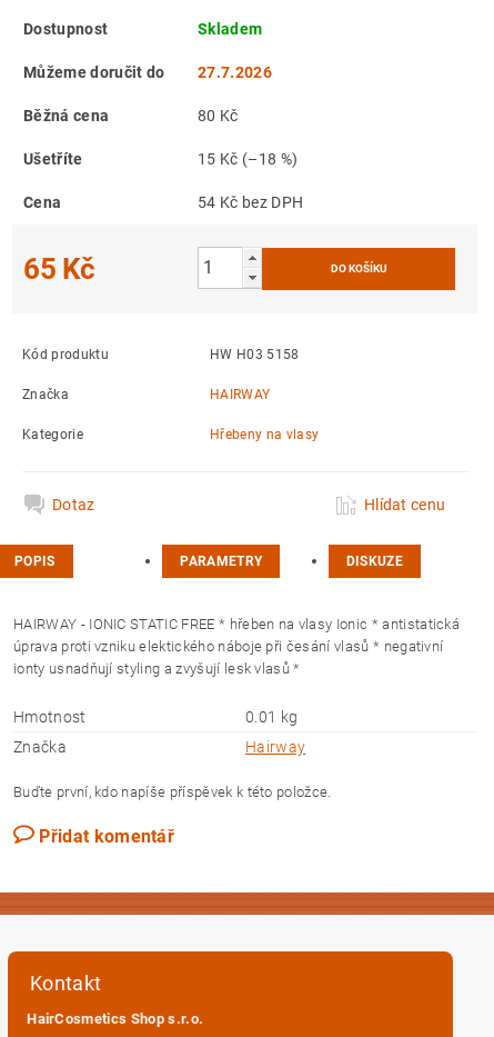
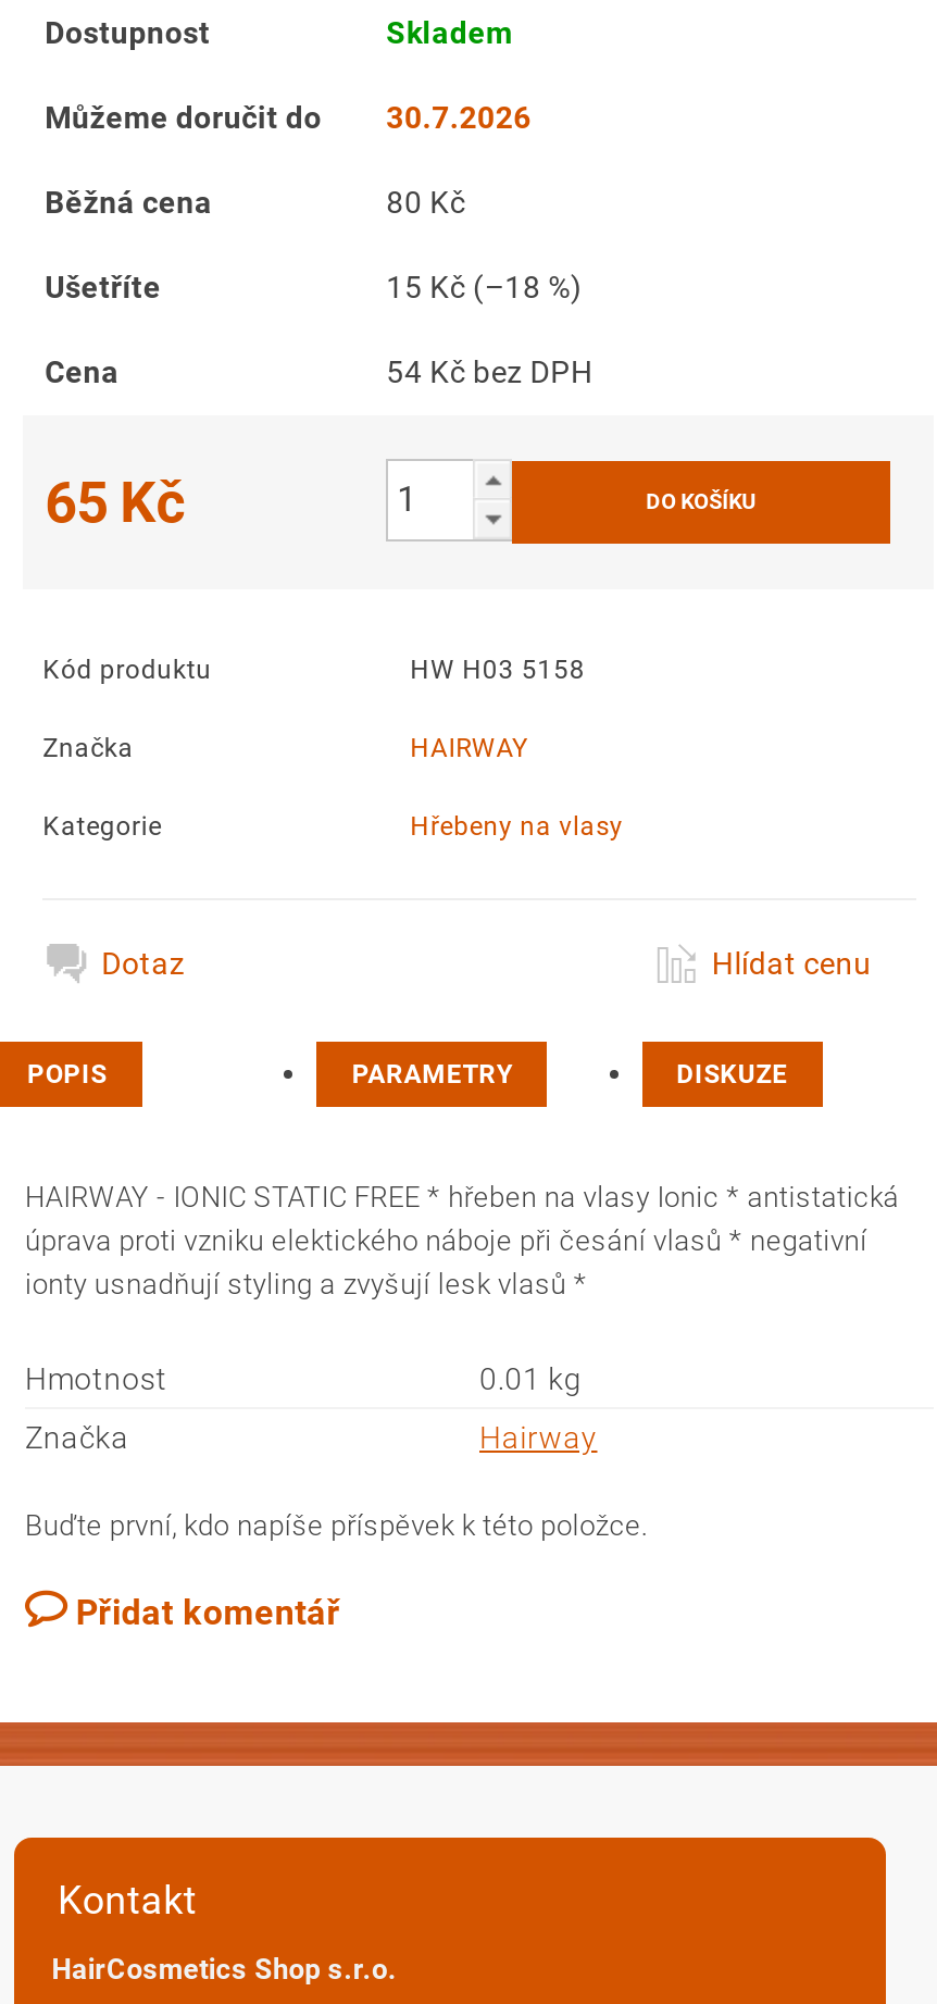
[23,63,272,81] Můžeme doručit do 27.7.2026 -> [45,99,532,134] Můžeme doručit do 30.7.2026

